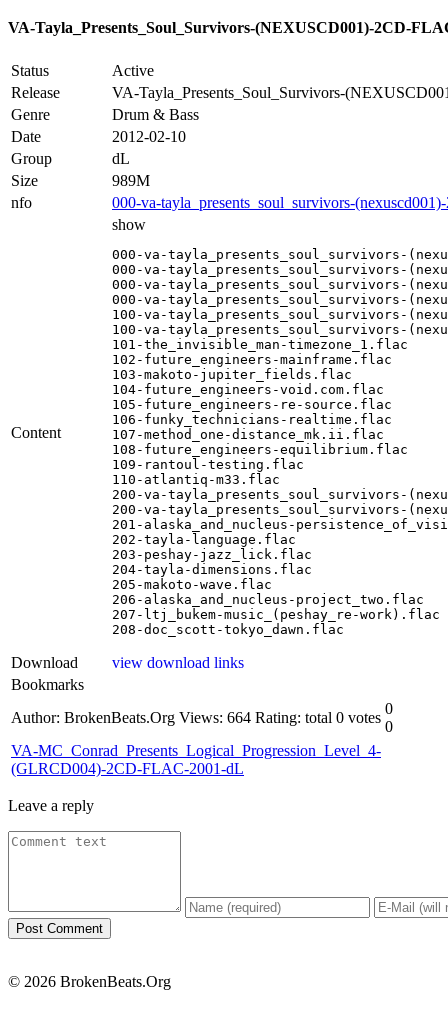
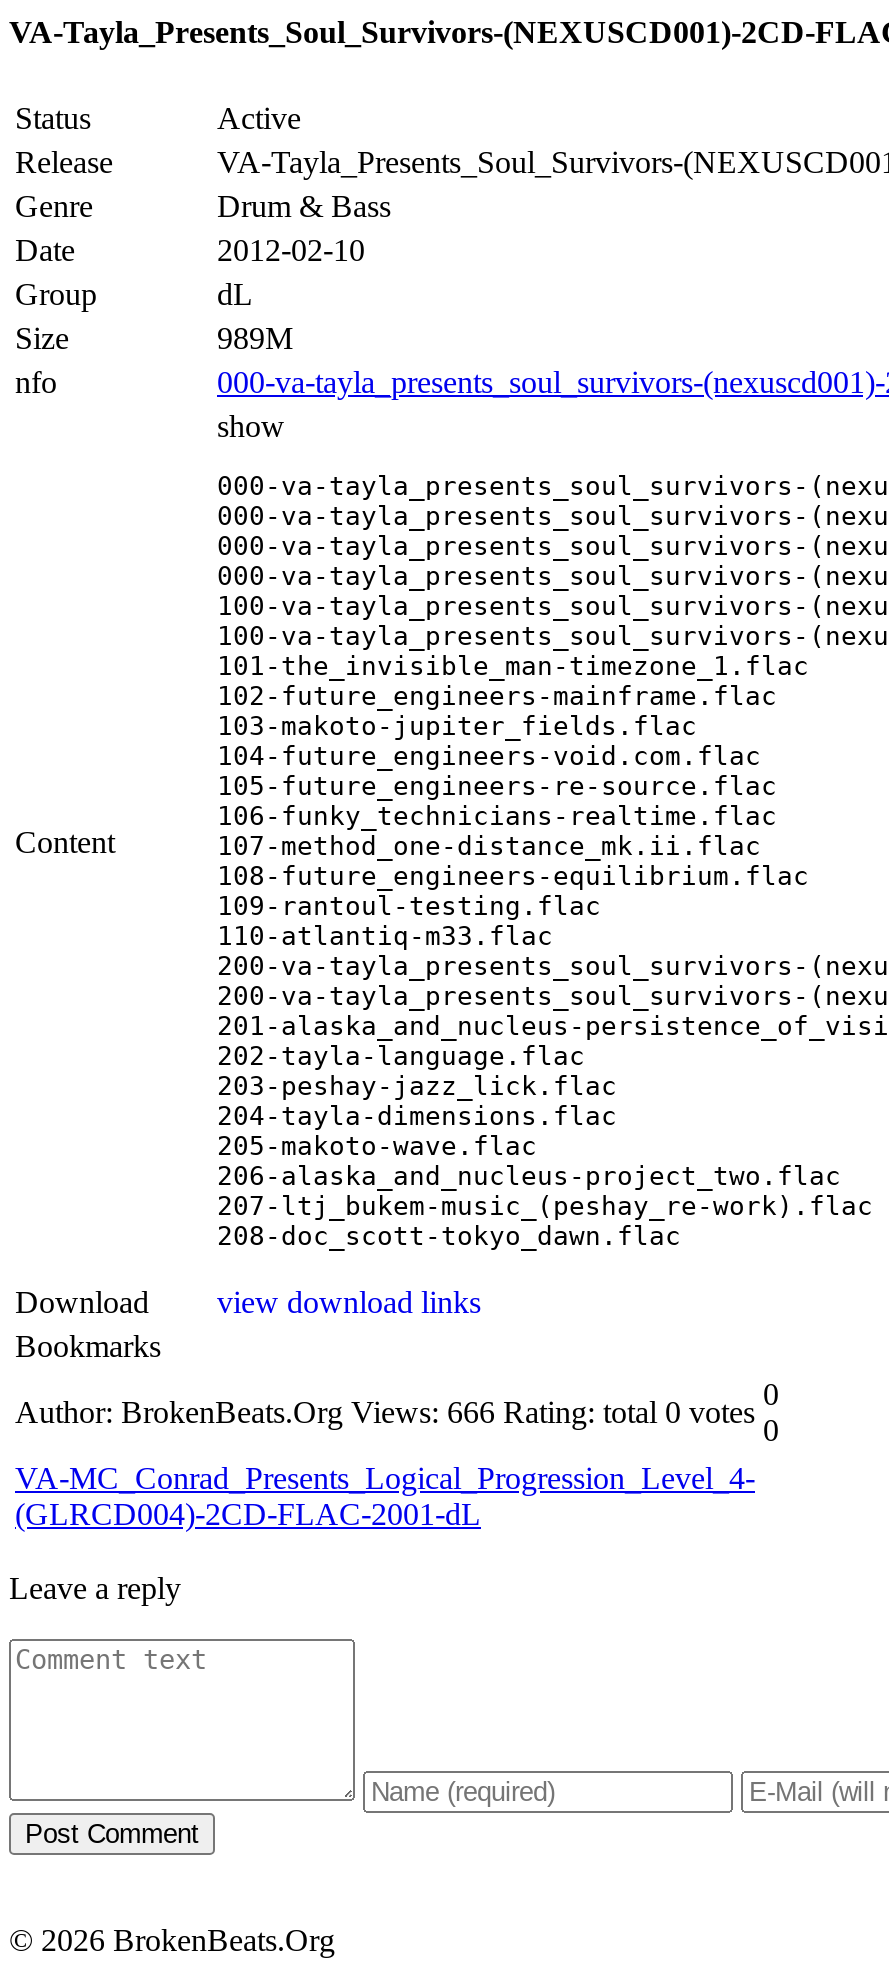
[11,708,381,725] Author: BrokenBeats.Org Views: 664 Rating: total 0 votes -> [15,1394,755,1428] Author: BrokenBeats.Org Views: 666 Rating: total 0 votes

